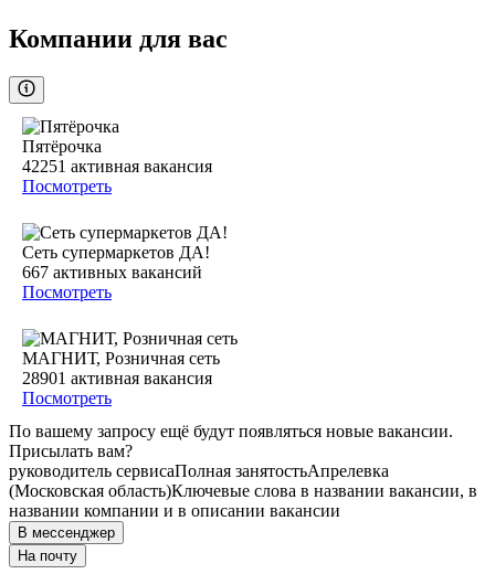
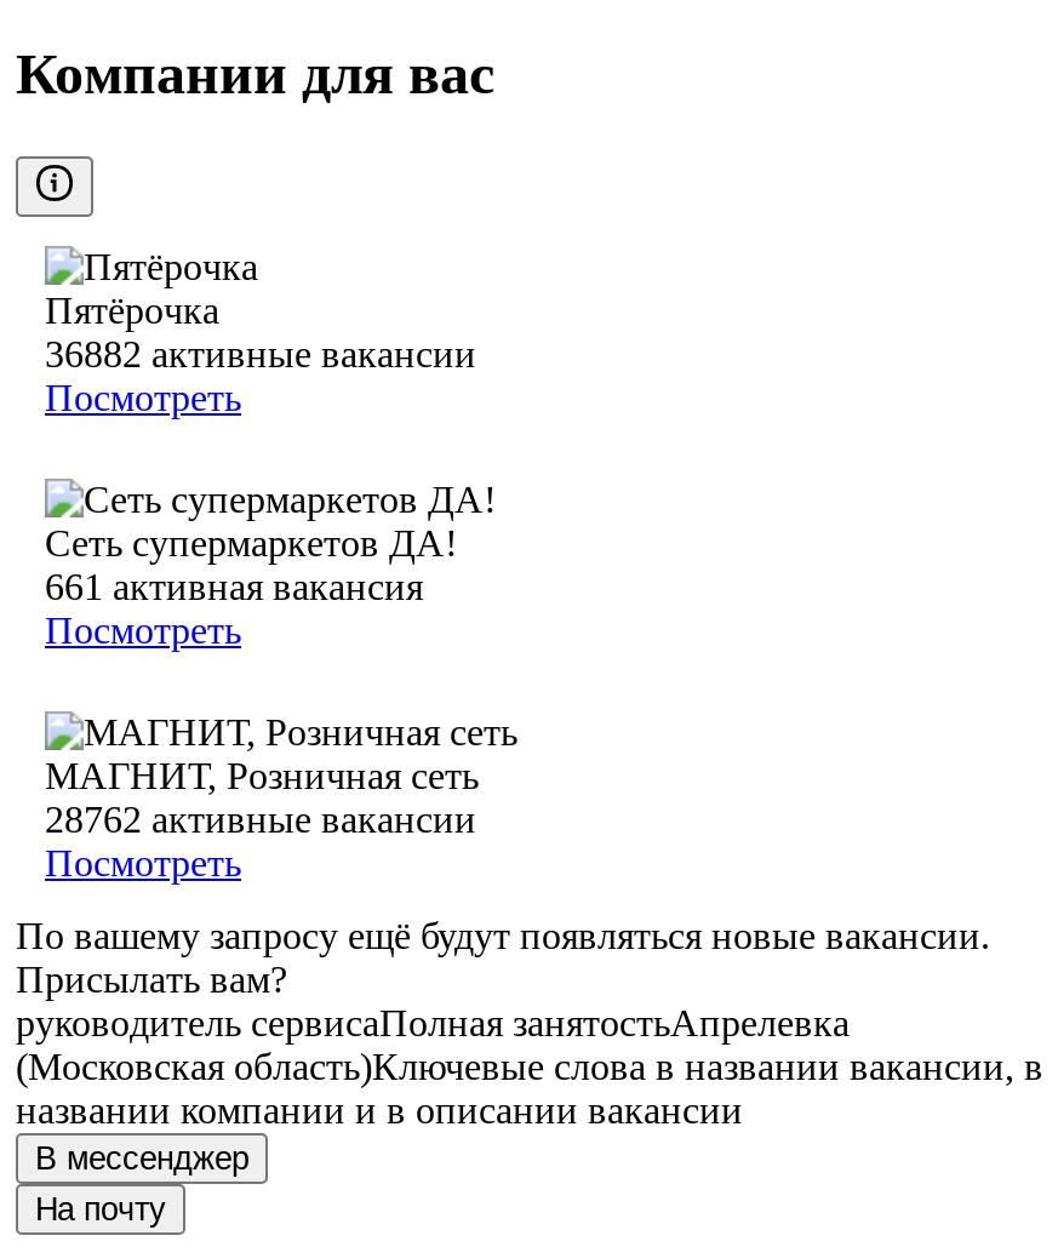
[22,157,212,176] 42251 активная вакансия -> [45,334,476,375] 36882 активные вакансии
[22,263,202,282] 667 активных вакансий -> [45,567,423,608] 661 активная вакансия
[22,369,212,388] 28901 активная вакансия -> [45,799,476,841] 28762 активные вакансии

